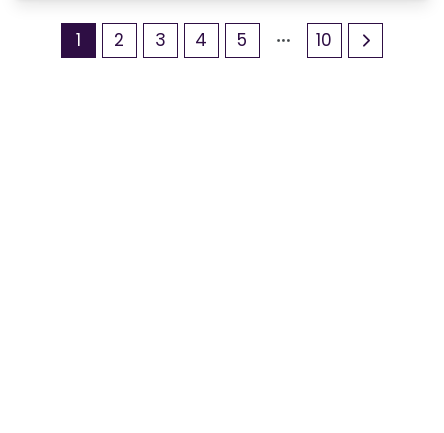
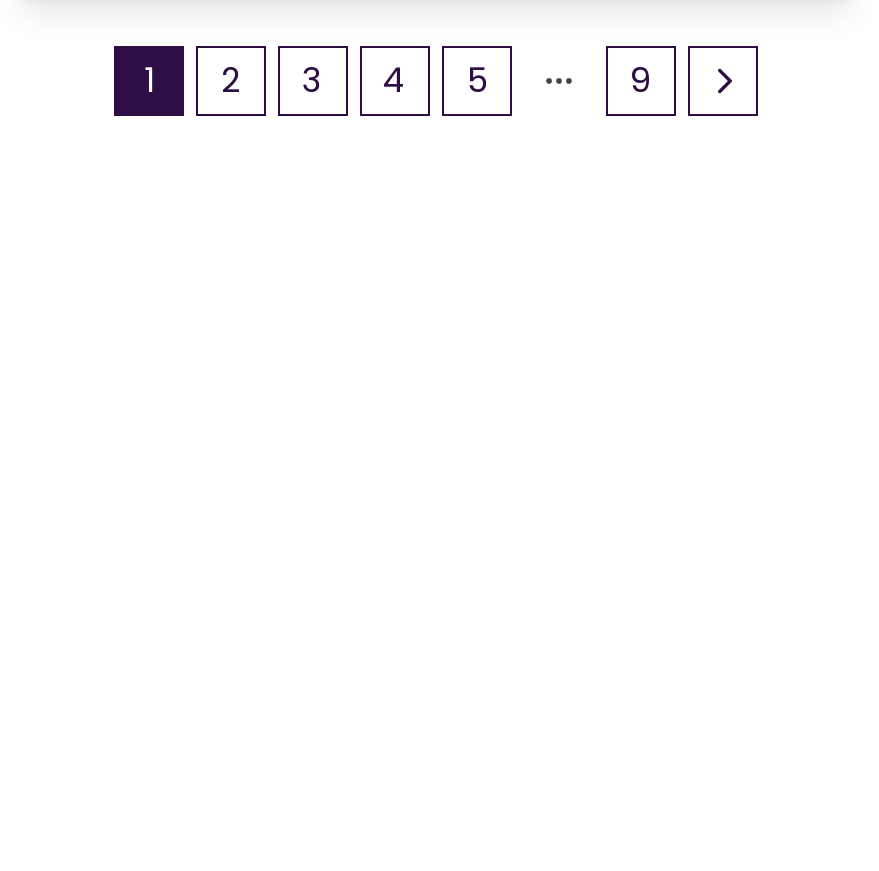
[316,28,332,52] 10 -> [630,56,652,104] 9

